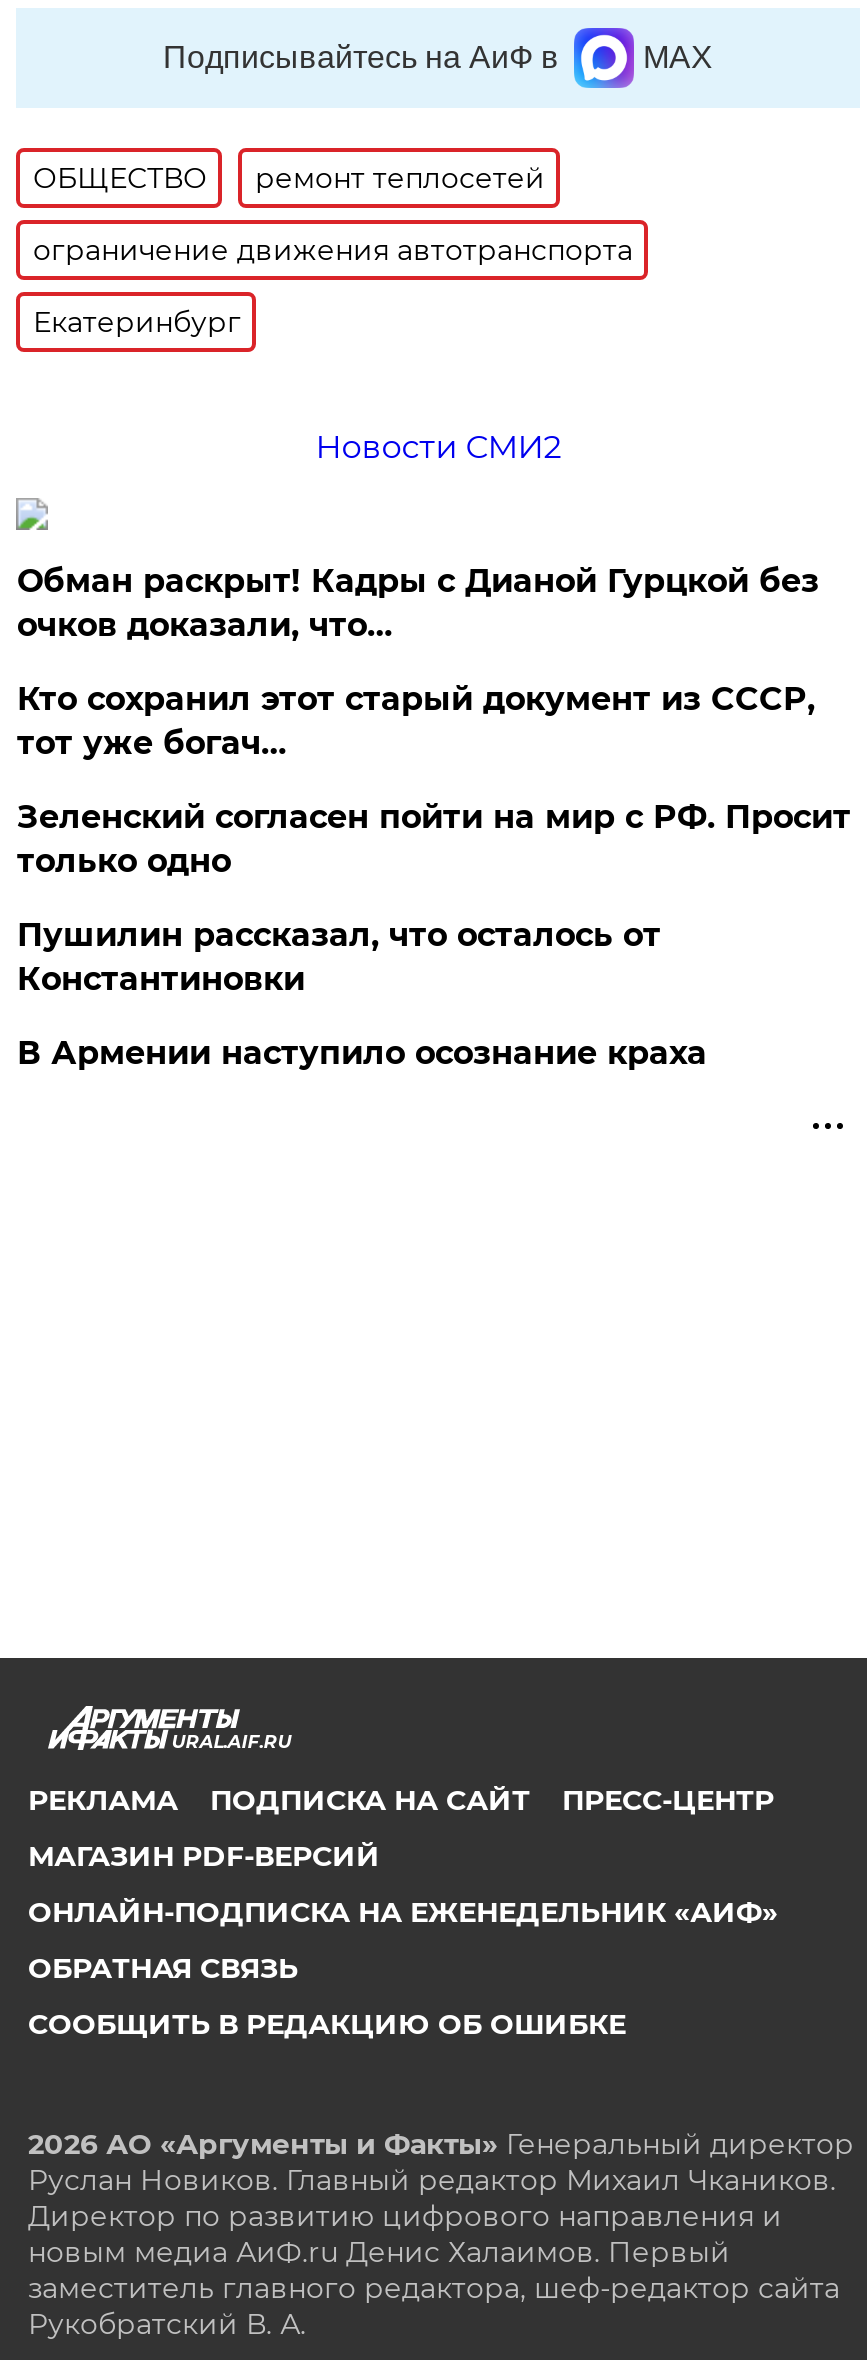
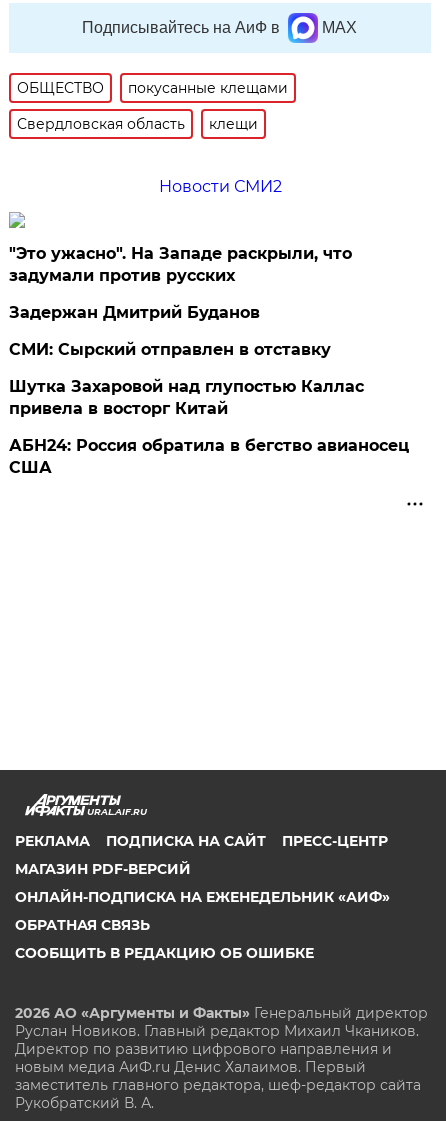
[33,160,633,340] ремонт теплосетей | ограничение движения автотранспорта | Екатеринбург -> [17,79,288,133] покусанные клещами | Свердловская область | клещи
[17,562,819,644] Обман раскрыт! Кадры с Дианой Гурцкой без | очков доказали, что… -> [9,244,352,285] "Это ужасно". На Западе раскрыли, что | задумали против русских
[17,680,815,762] Кто сохранил этот старый документ из СССР, | тот уже богач… -> [9,303,260,322] Задержан Дмитрий Буданов
[17,798,851,880] Зеленский согласен пойти на мир с РФ. Просит | только одно -> [9,340,331,359] СМИ: Сырский отправлен в отставку
[17,916,661,998] Пушилин рассказал, что осталось от | Константиновки -> [9,377,364,418] Шутка Захаровой над глупостью Каллас | привела в восторг Китай
[17,1034,707,1072] В Армении наступило осознание краха -> [9,436,409,477] АБН24: Россия обратила в бегство авианосец | США

